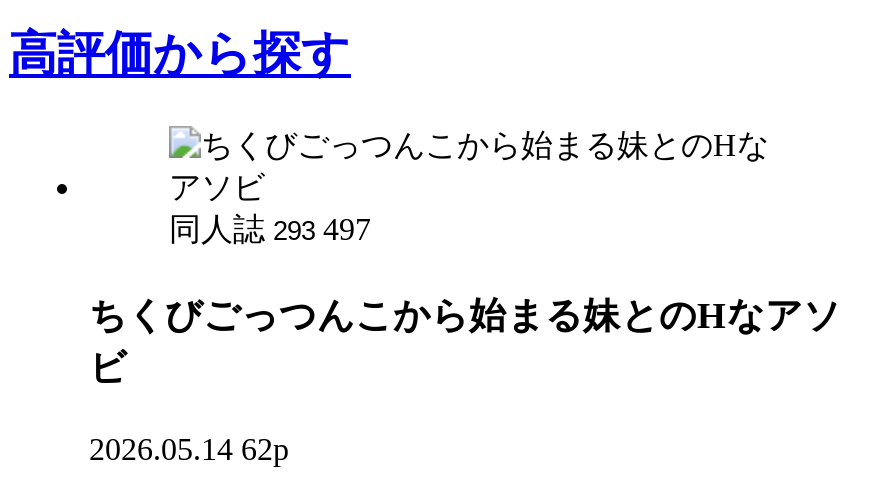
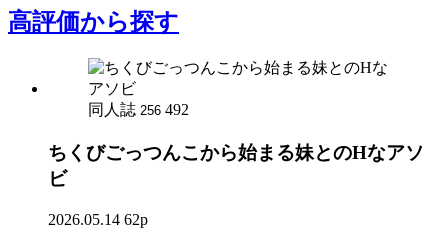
[169,212,371,246] 同人誌 293 497 -> [88,101,189,118] 同人誌 256 492

